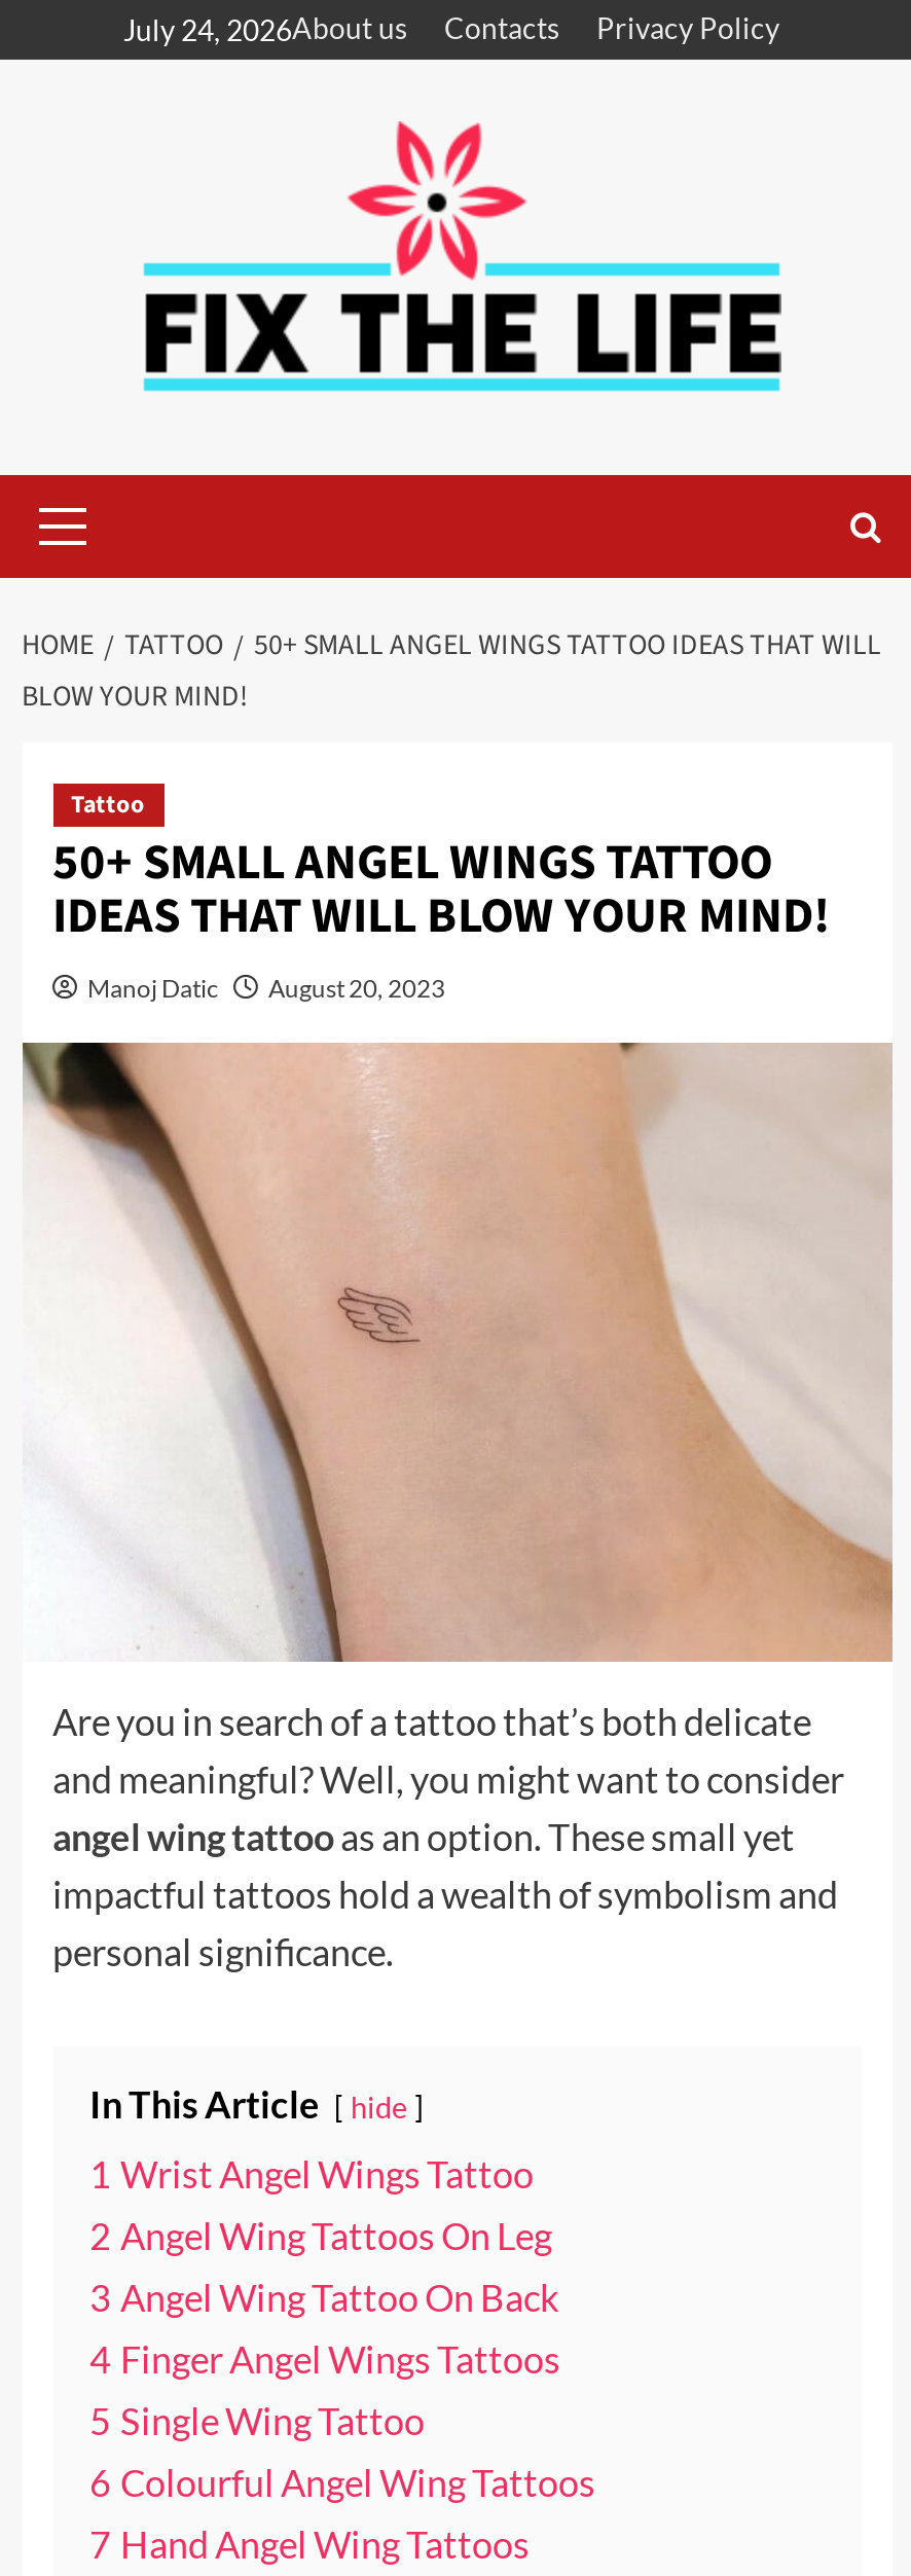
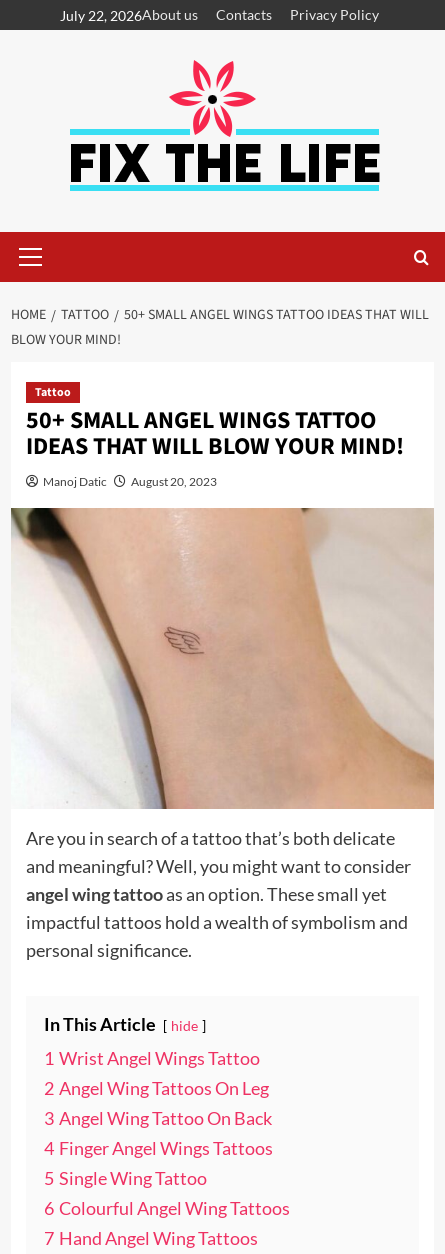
[123,10,779,46] July 24, 2026About us Contacts Privacy Policy -> [60,6,379,23] July 22, 2026About us Contacts Privacy Policy

